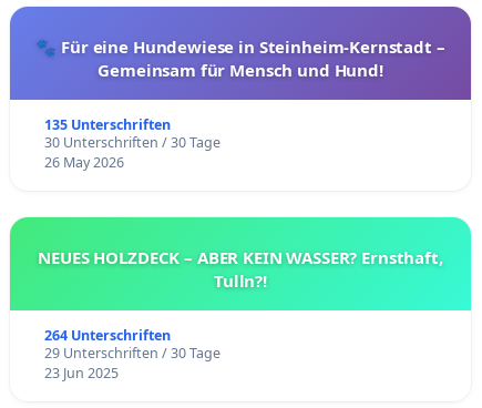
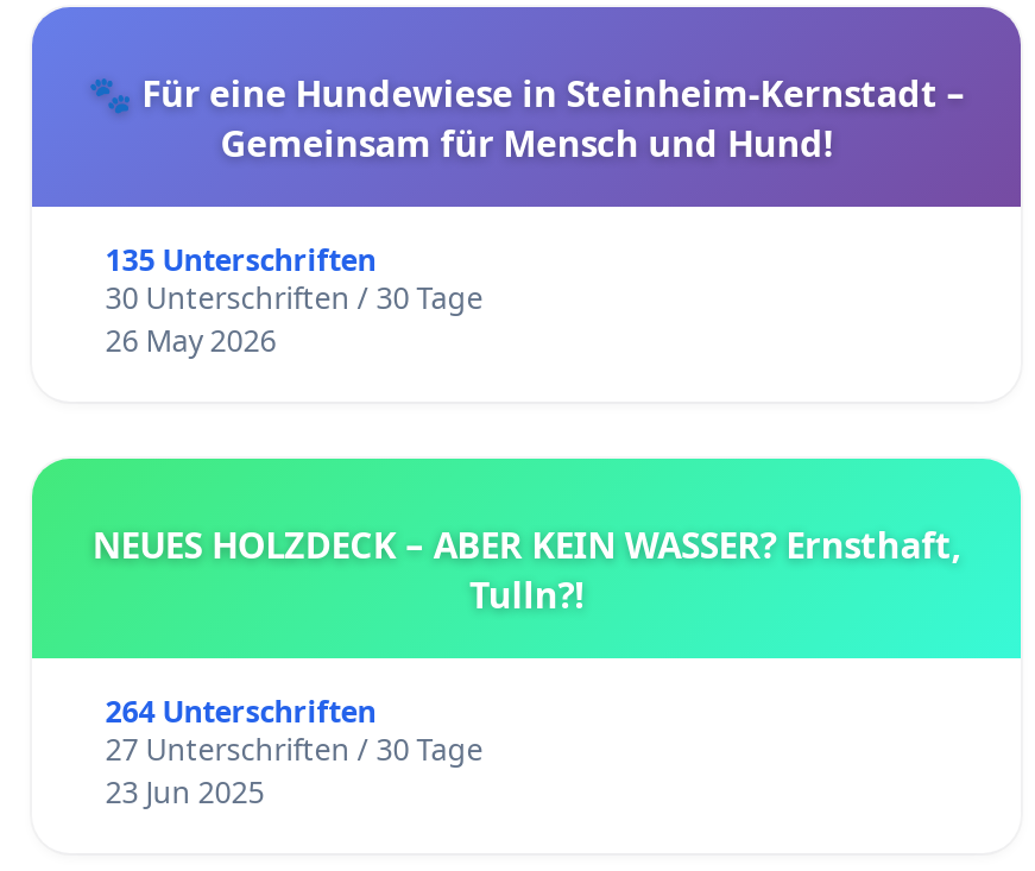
[44,344,220,363] 29 Unterschriften / 30 Tage -> [105,730,483,770] 27 Unterschriften / 30 Tage

